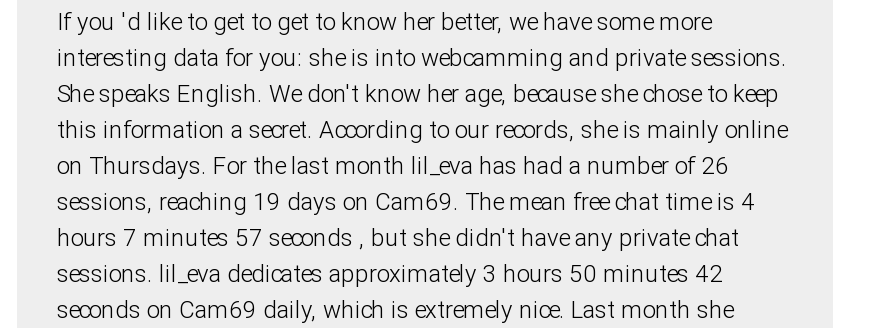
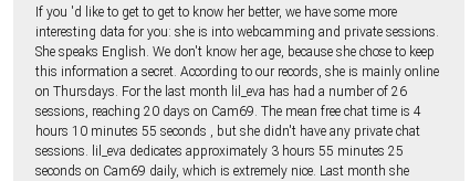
[57,187,755,215] sessions, reaching 19 days on Cam69. The mean free chat time is 4 -> [35,103,421,119] sessions, reaching 20 days on Cam69. The mean free chat time is 4
[57,223,739,251] hours 7 minutes 57 seconds , but she didn't have any private chat -> [35,123,420,139] hours 10 minutes 55 seconds , but she didn't have any private chat
[57,259,723,287] sessions. lil_eva dedicates approximately 3 hours 50 minutes 42 -> [35,143,404,158] sessions. lil_eva dedicates approximately 3 hours 55 minutes 25

